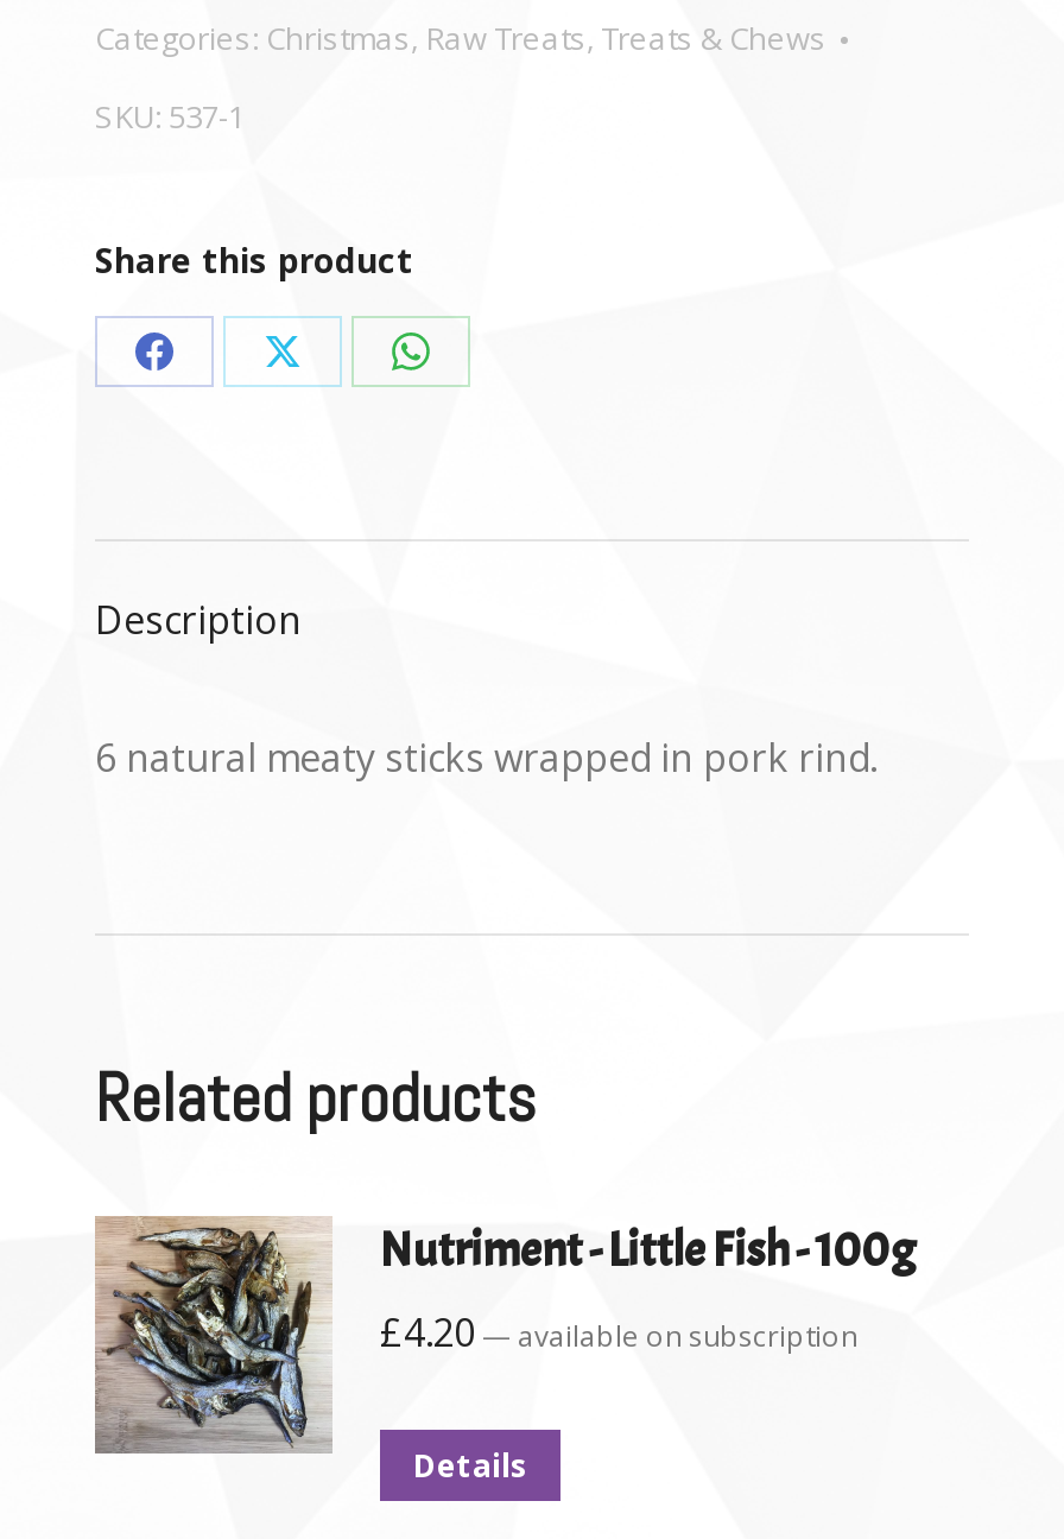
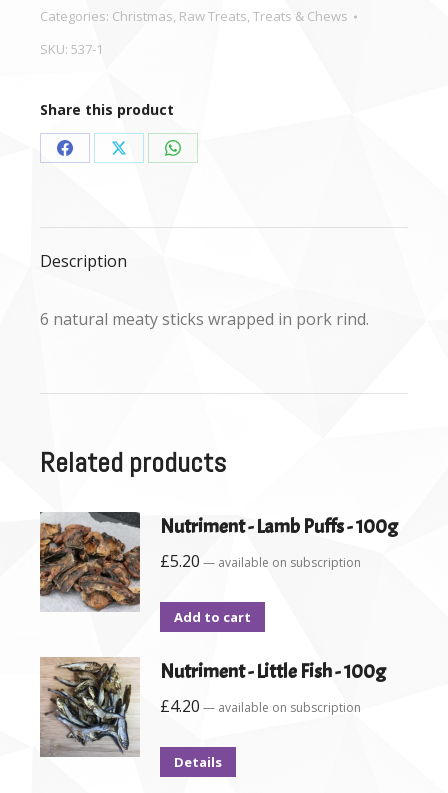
none -> [39,511,398,626] [image] | Nutriment - Lamb Puffs - 100g | £5.20 — available on subscription | Add to cart

